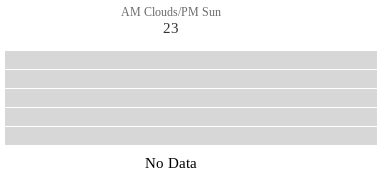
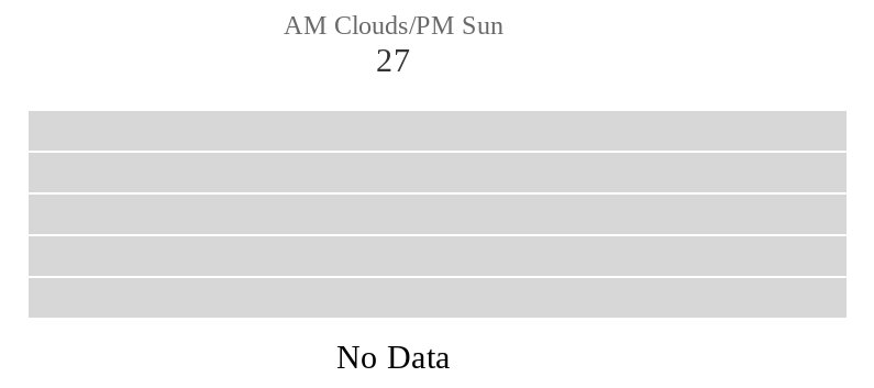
[163,20,179,36] 23 -> [376,42,411,77] 27

